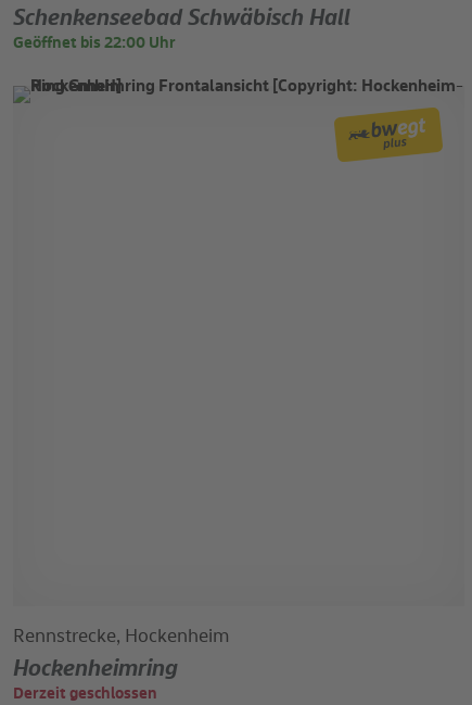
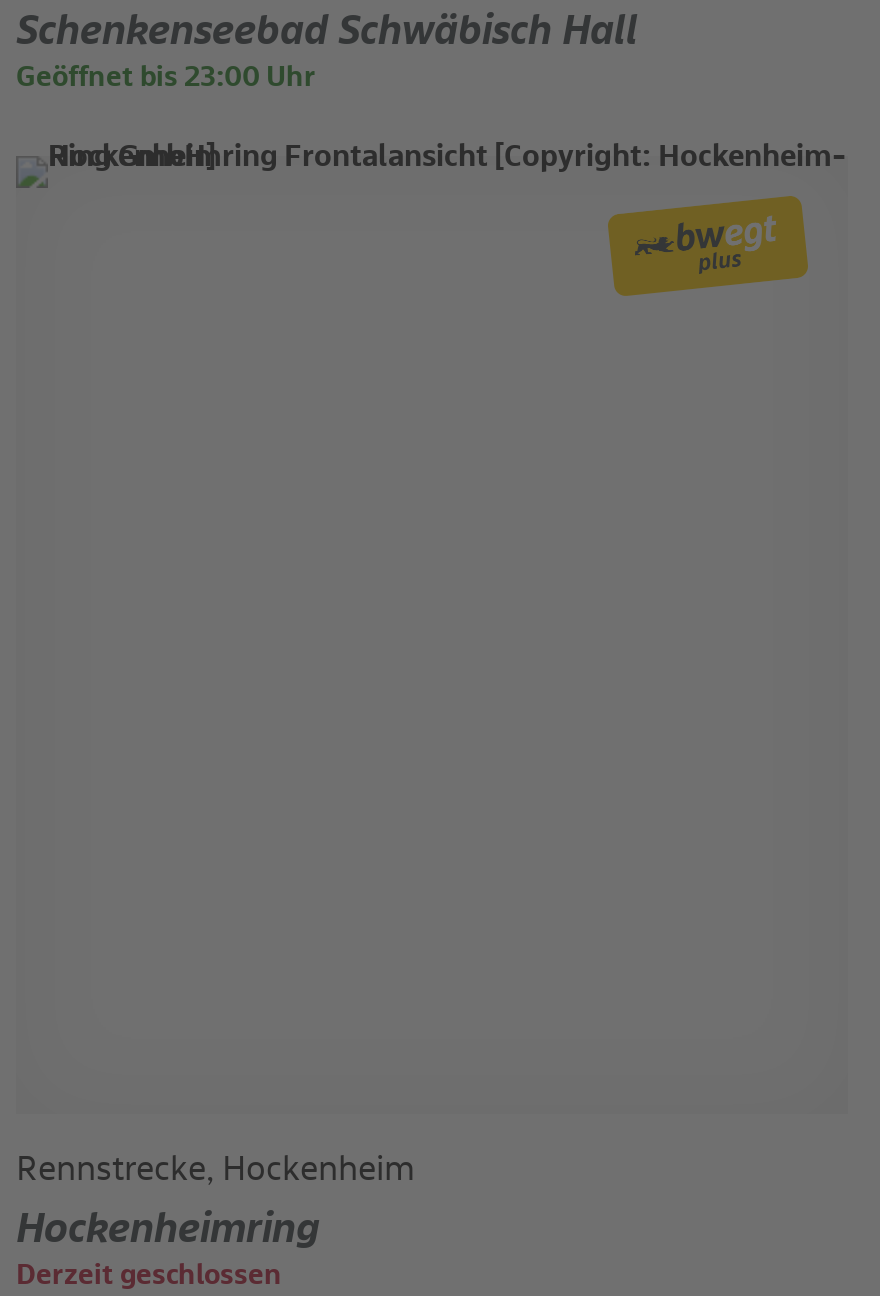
[13,35,176,51] Geöffnet bis 22:00 Uhr -> [16,63,316,93] Geöffnet bis 23:00 Uhr

